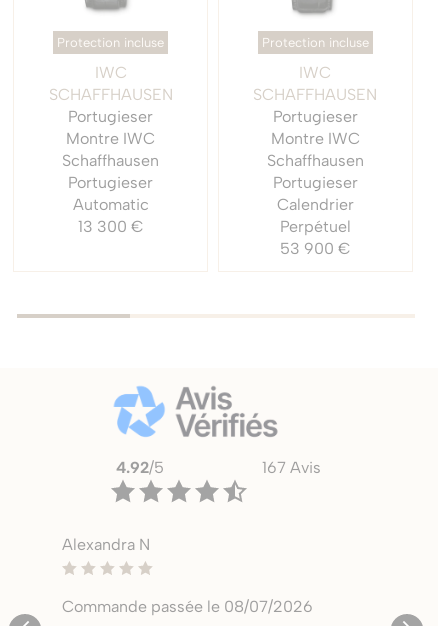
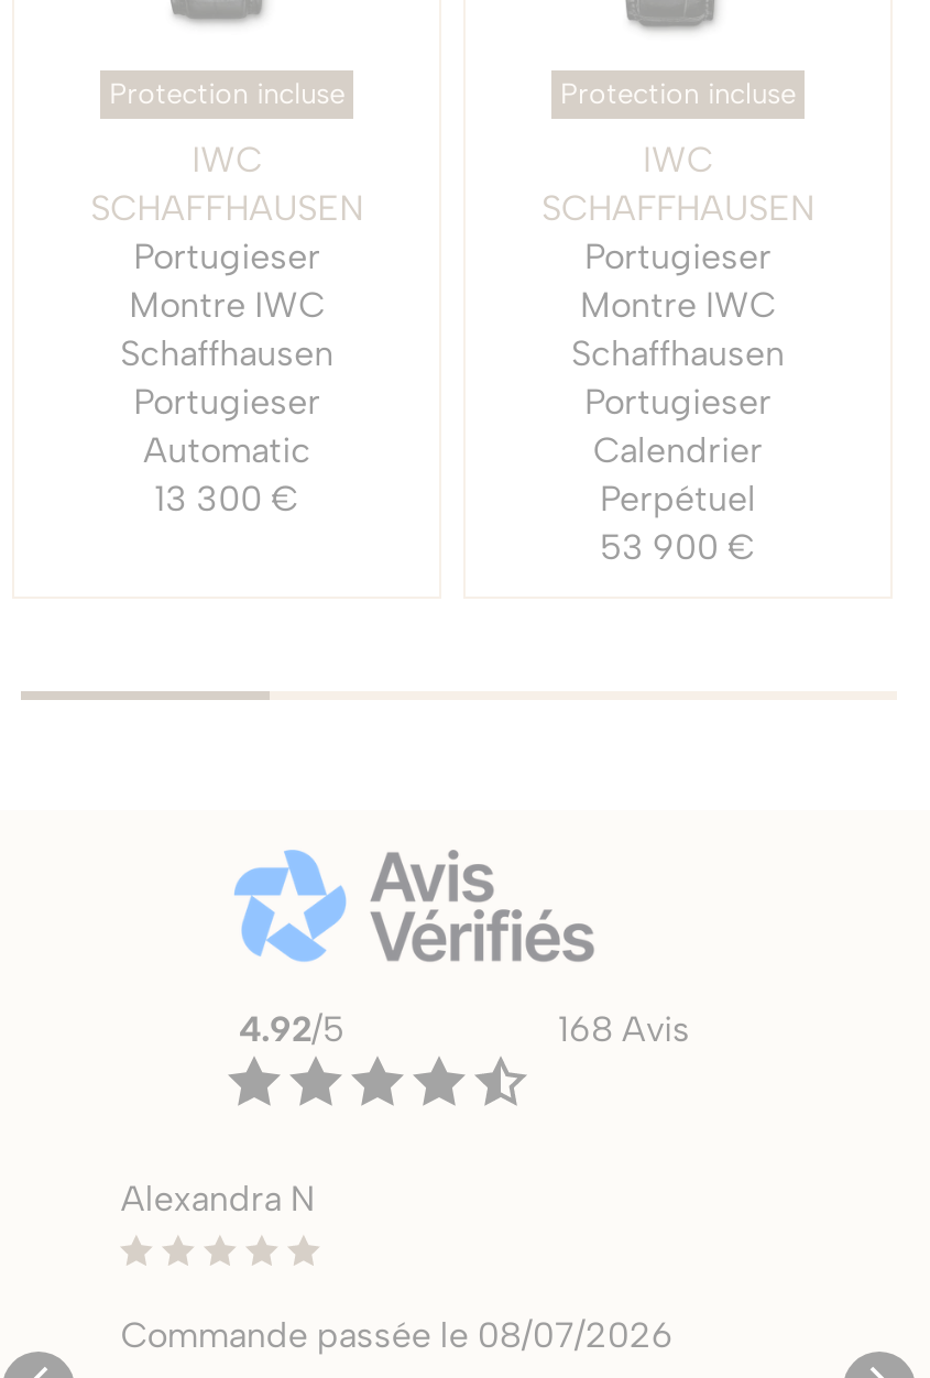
[262,458,321,477] 167 Avis -> [558,1007,690,1049] 168 Avis

